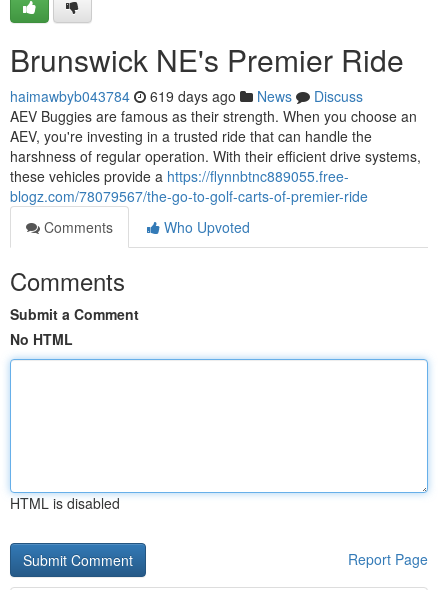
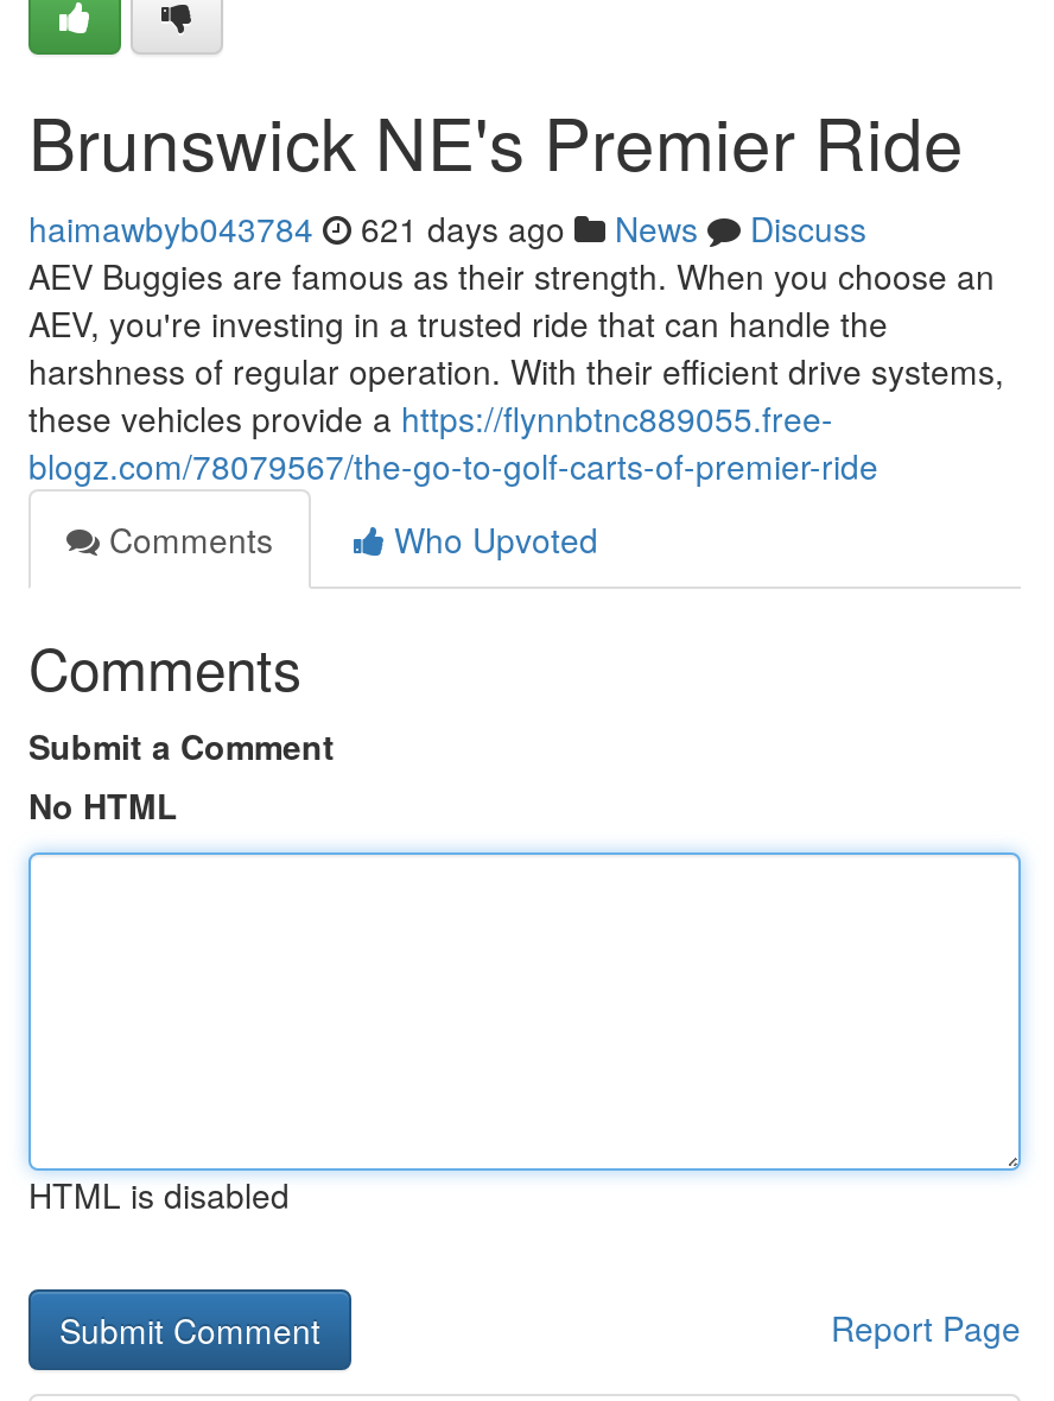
[10,86,363,106] haimawbyb043784 619 days ago News Discuss -> [28,204,866,252] haimawbyb043784 621 days ago News Discuss

